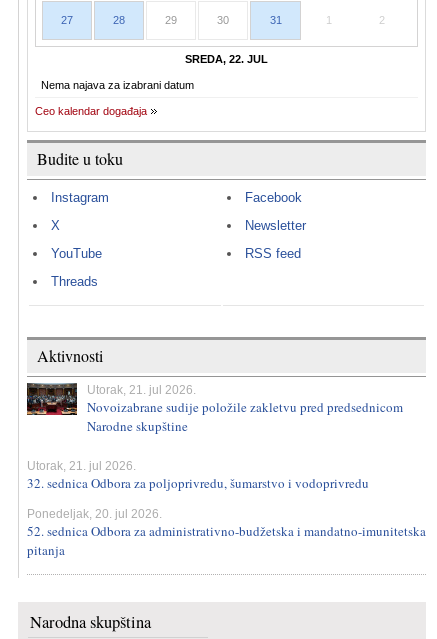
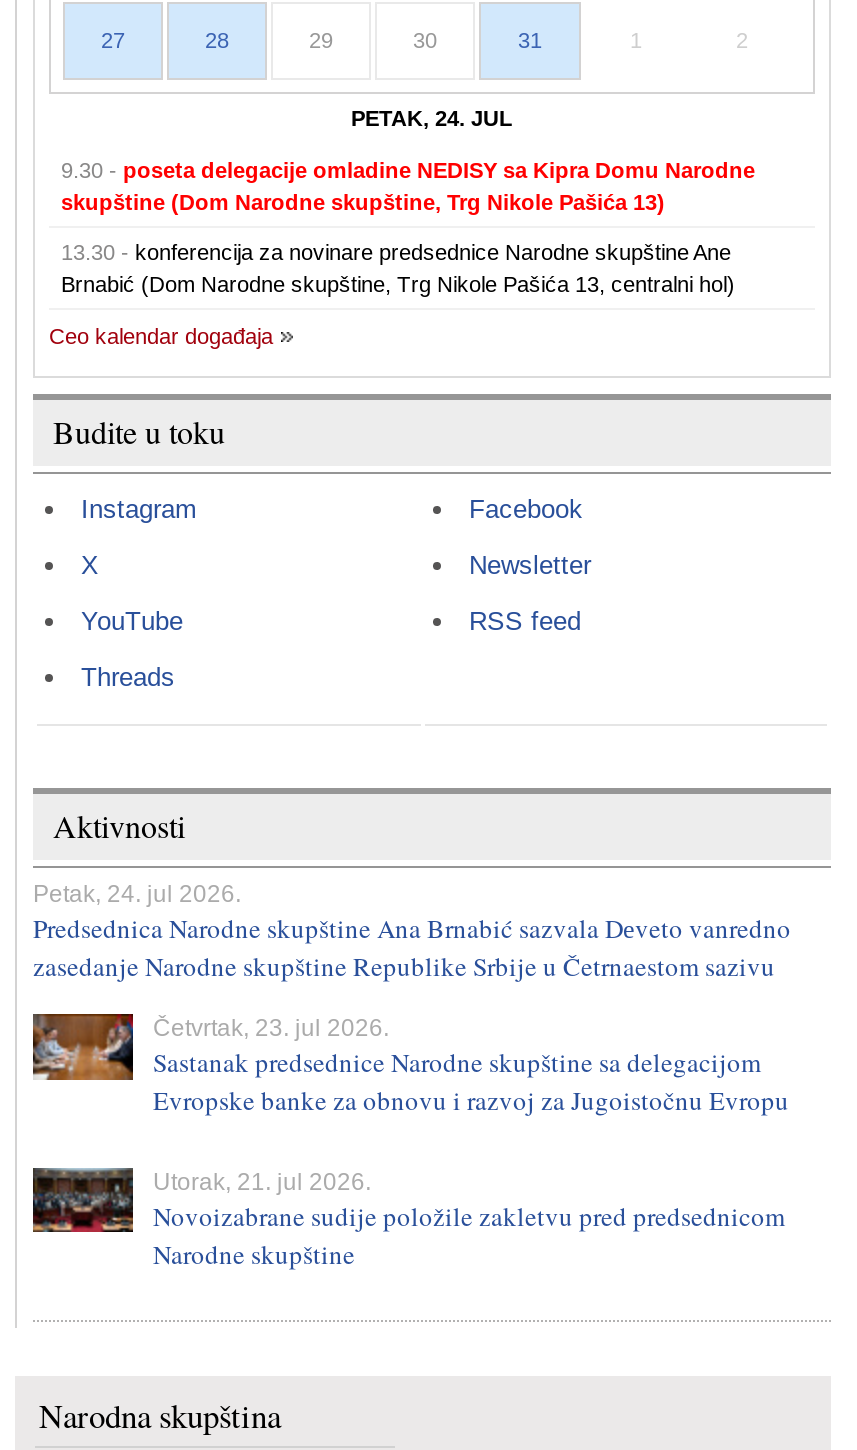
[41,53,268,91] SREDA, 22. JUL | Nema najava za izabrani datum -> [61,107,755,297] PETAK, 24. JUL | 9.30 - poseta delegacije omladine NEDISY sa Kipra Domu Narodne | skupštine (Dom Narodne skupštine, Trg Nikole Pašića 13) | 13.30 - konferencija za novinare predsednice Narodne skupštine Ane | Brnabić (Dom Narodne skupštine, Trg Nikole Pašića 13, centralni hol)
none -> [33,881,791,1119] Petak, 24. jul 2026. | Predsednica Narodne skupštine Ana Brnabić sazvala Dеveto vanredno | zasedanje Narodne skupštine Republike Srbije u Četrnaestom sazivu | Četvrtak, 23. jul 2026. | Sastanak predsednice Narodne skupštine sa delegacijom | Evropske banke za obnovu i razvoj za Jugoistočnu Evropu
moved [26,382,403,435] -> [31,1166,785,1273]: [image] | Utorak, 21. jul 2026. | Novoizabrane sudije položile zakletvu pred predsednicom | Narodne skupštine
[27,459,426,559] Utorak, 21. jul 2026. | 32. sednica Odbora za poljoprivredu, šumarstvo i vodoprivredu | Ponedeljak, 20. jul 2026. | 52. sednica Odbora za administrativno-budžetska i mandatno-imunitetska | pitanja -> none

